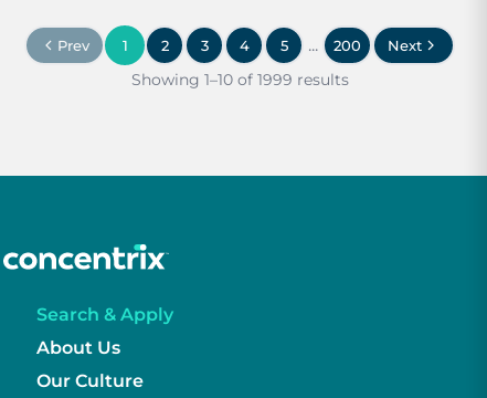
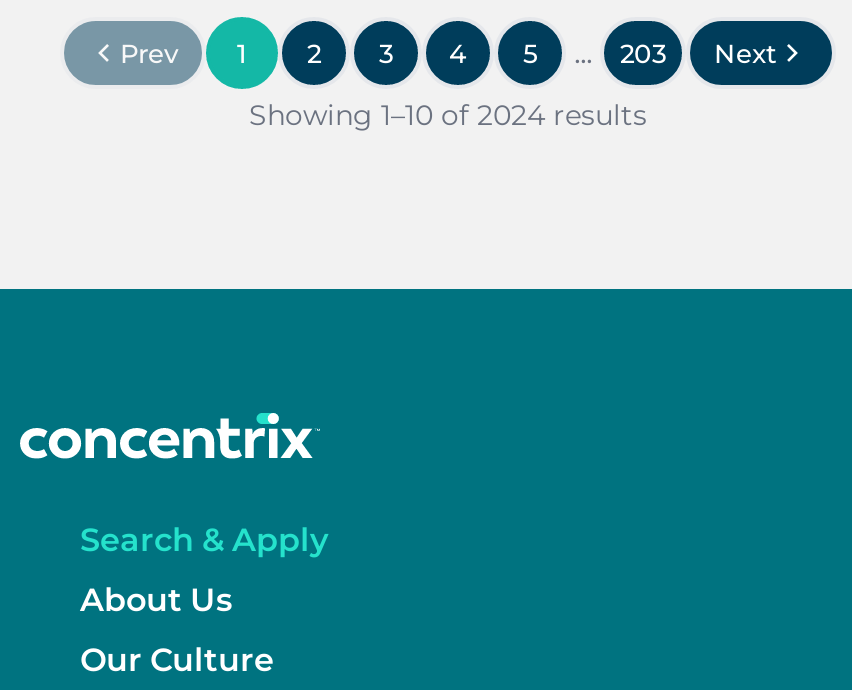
[334,36,361,54] 200 -> [620,36,666,68] 203
[131,70,348,90] Showing 1–10 of 1999 results -> [249,97,647,133] Showing 1–10 of 2024 results

